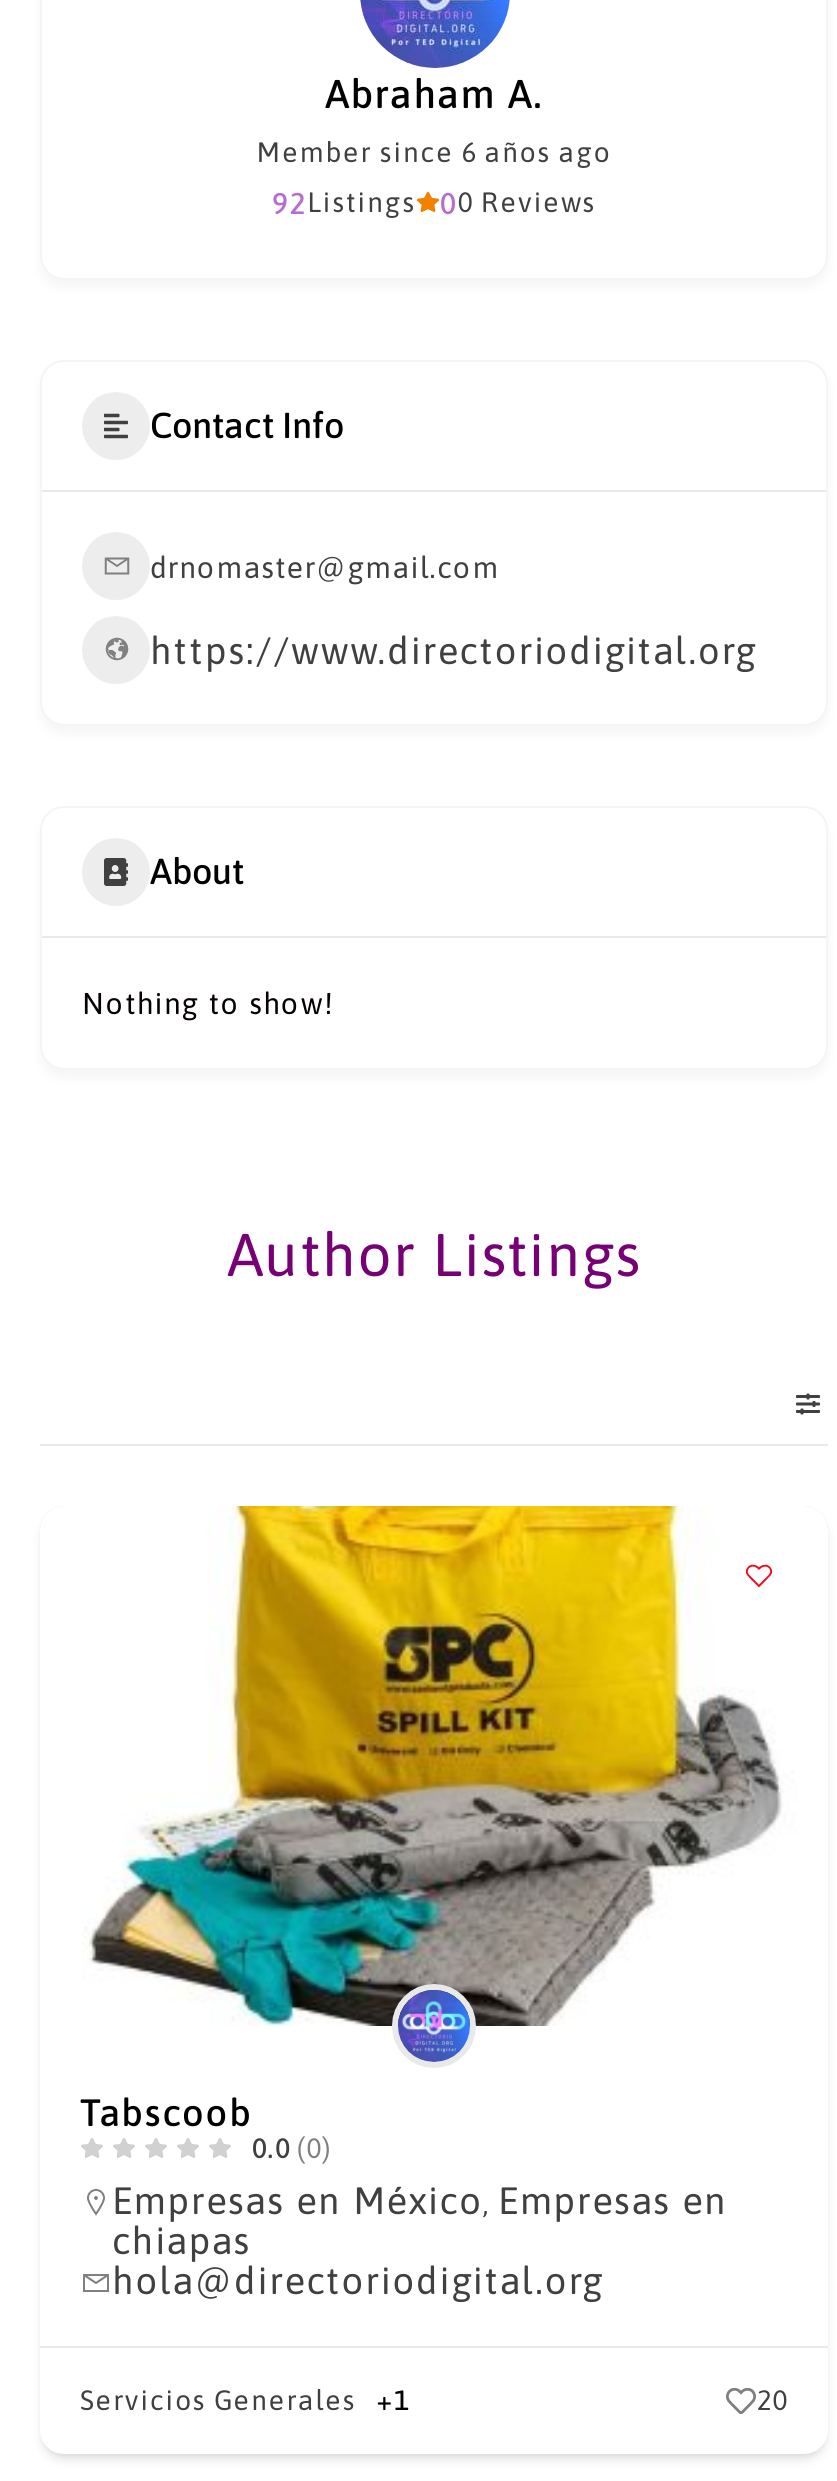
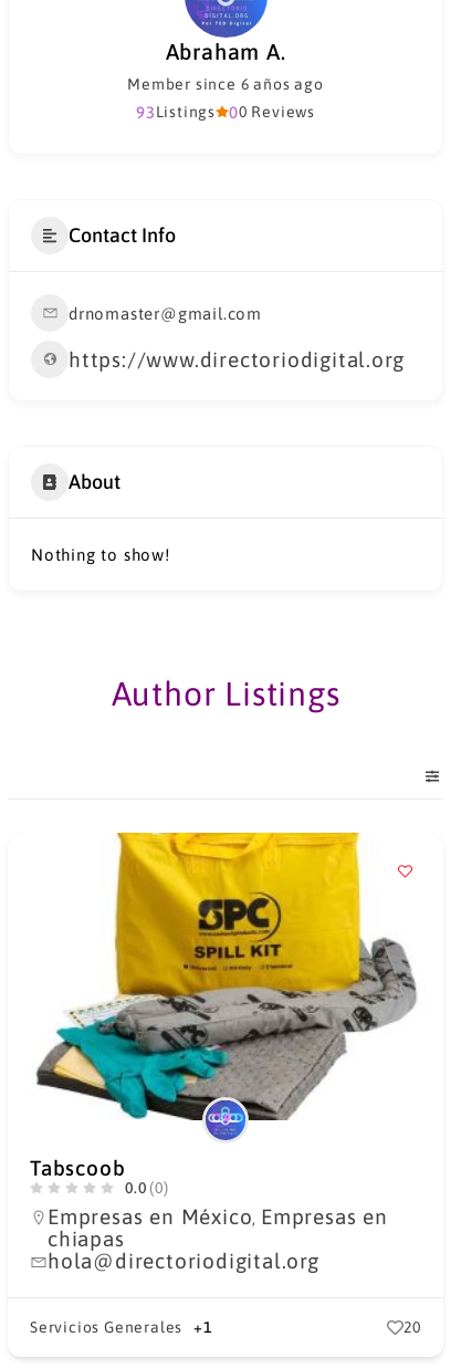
[272,186,596,220] 92 Listings 00 Reviews -> [136,103,315,122] 93 Listings 00 Reviews

